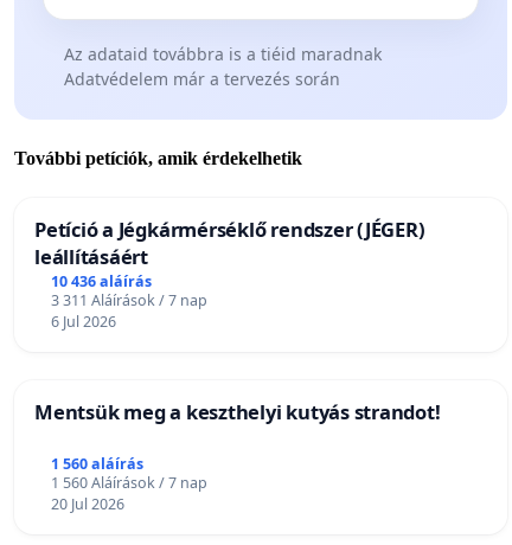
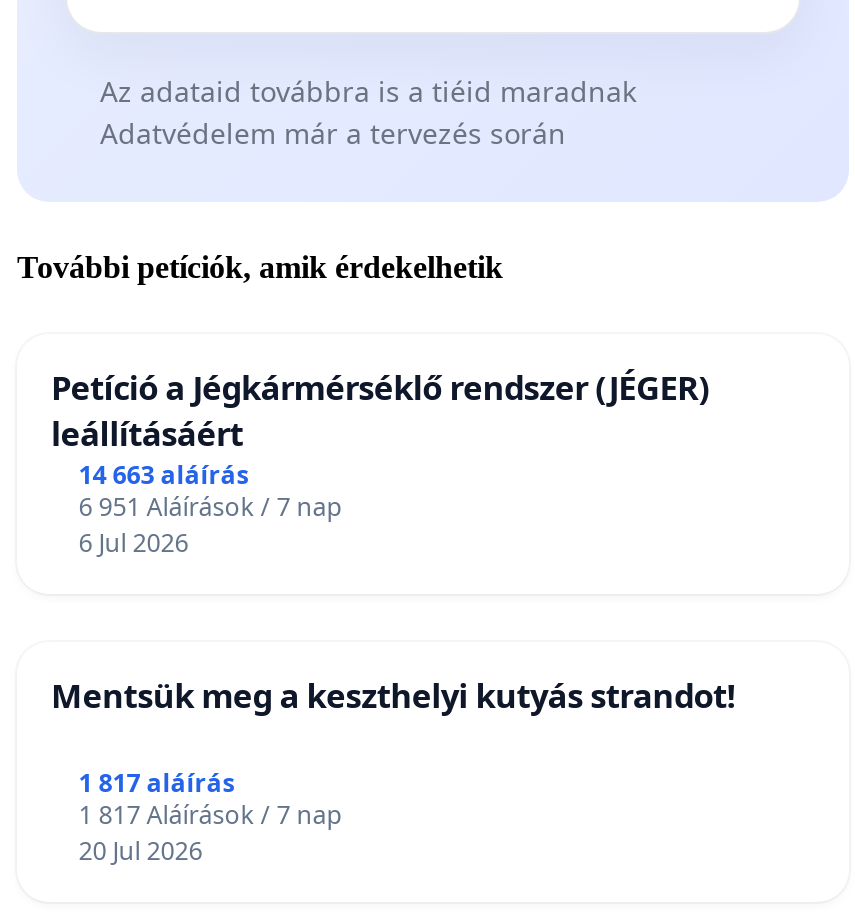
[51,271,151,292] 10 436 aláírás -> [79,458,249,492] 14 663 aláírás
[51,290,207,311] 3 311 Aláírások / 7 nap -> [79,490,343,524] 6 951 Aláírások / 7 nap
[51,454,143,474] 1 560 aláírás -> [79,766,235,800] 1 817 aláírás
[51,473,207,493] 1 560 Aláírások / 7 nap -> [79,798,343,832] 1 817 Aláírások / 7 nap

